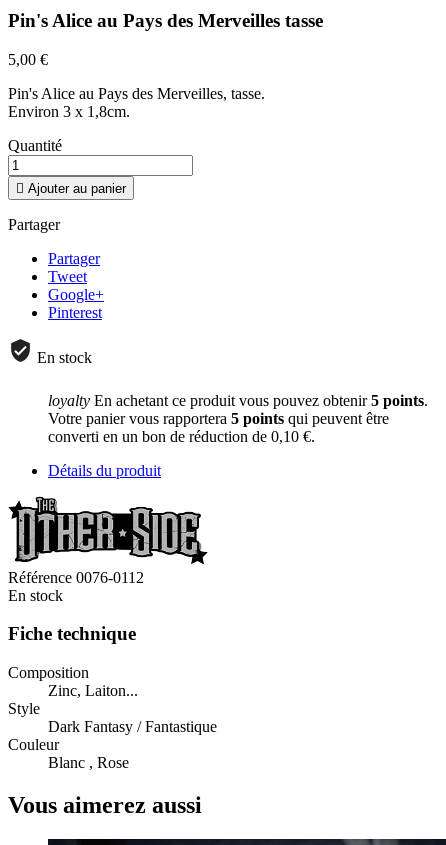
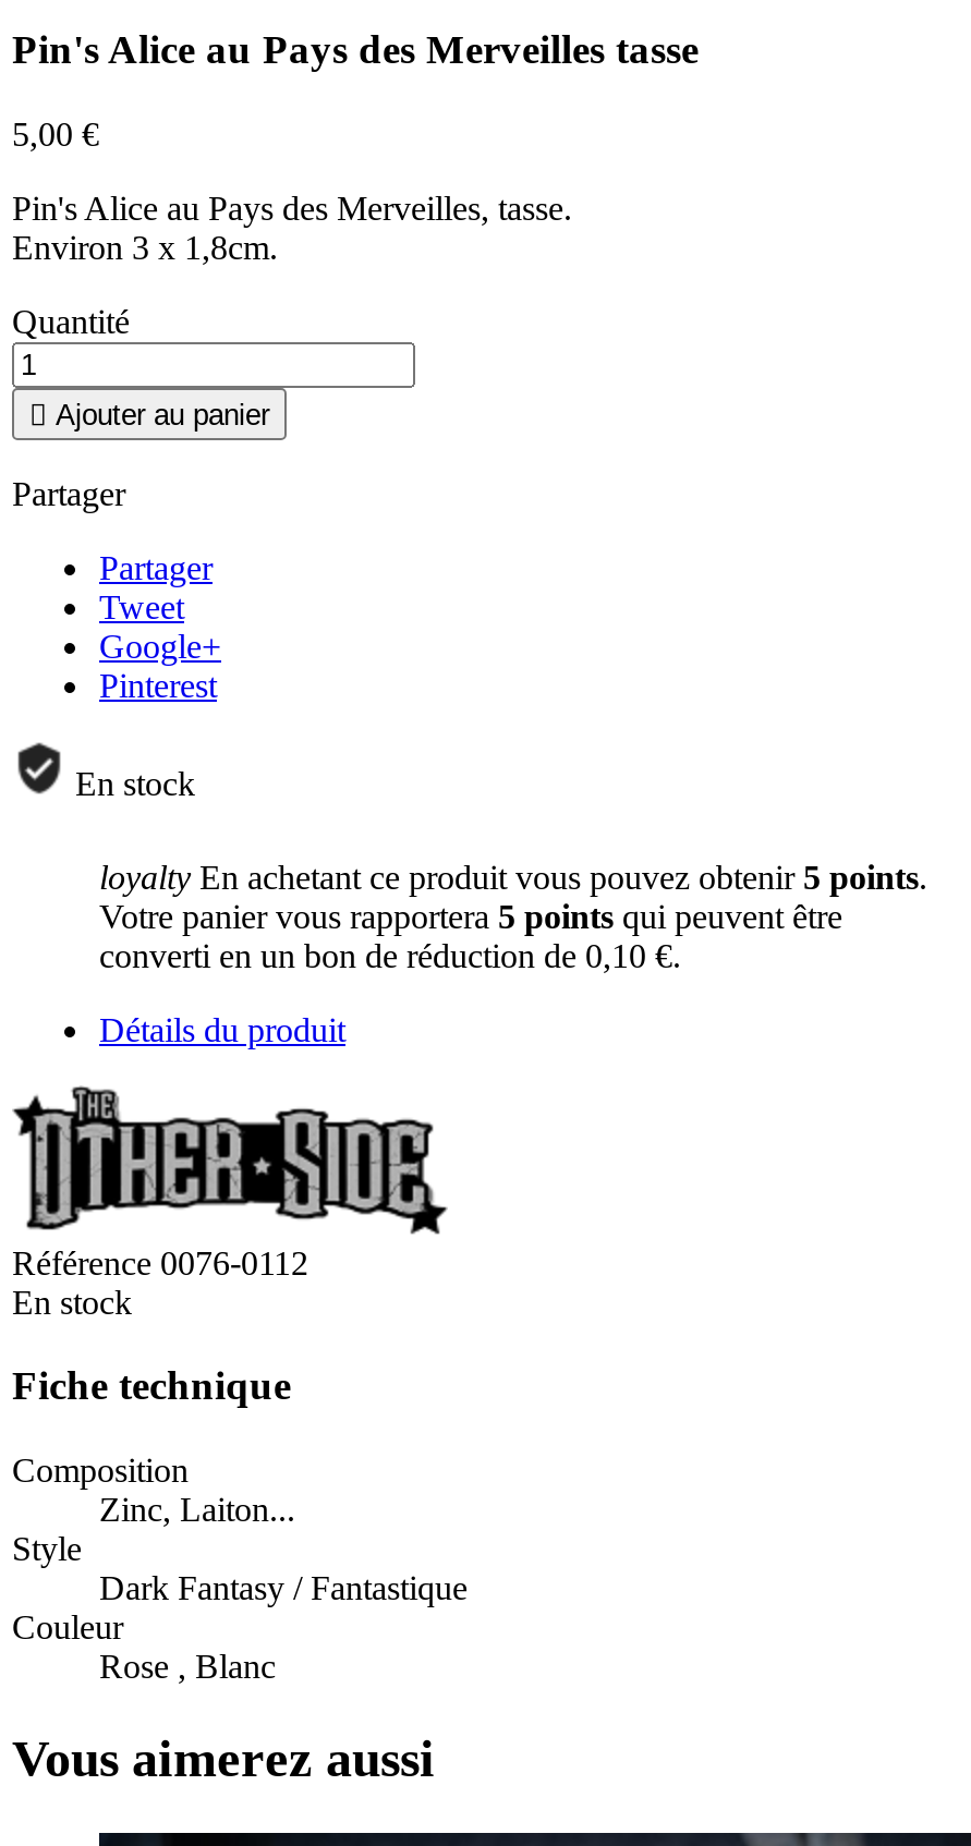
[48,754,129,771] Blanc , Rose -> [99,1648,276,1685] Rose , Blanc

